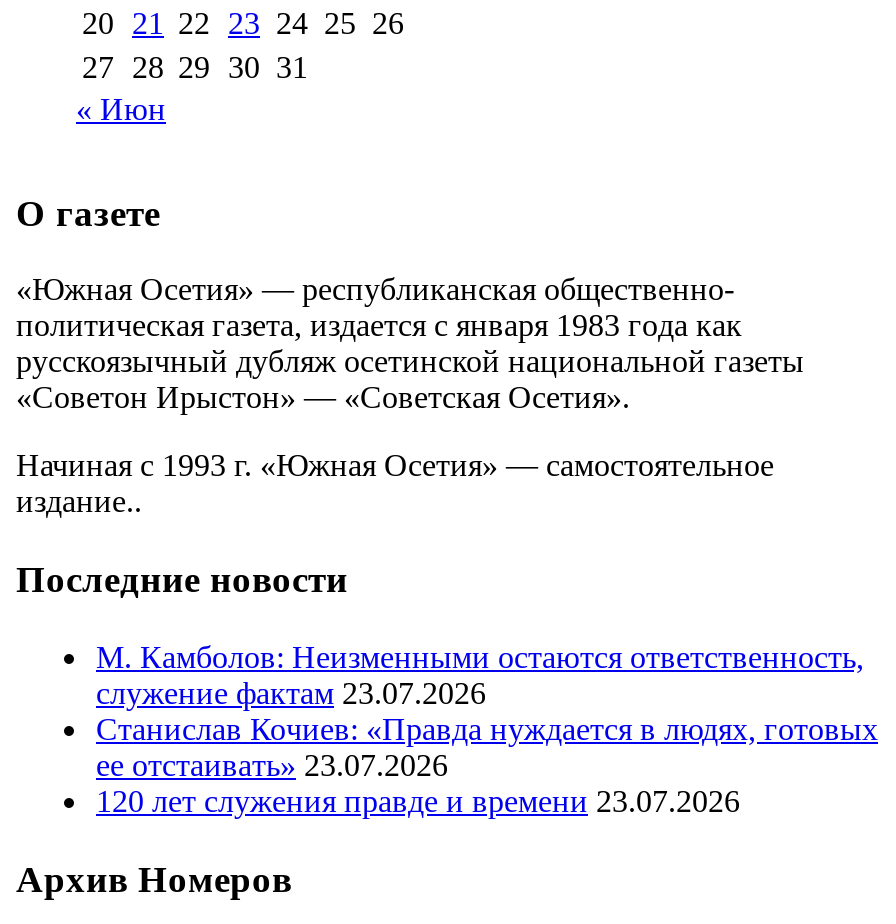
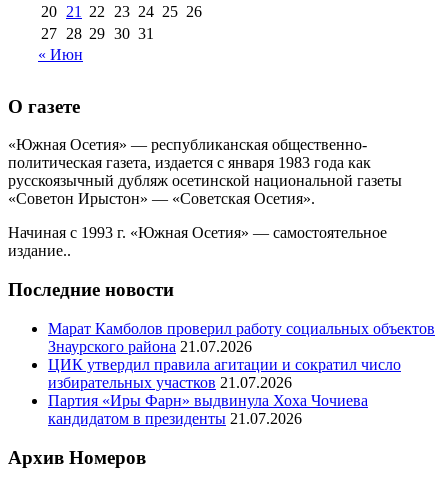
[96,640,878,818] М. Камболов: Неизменными остаются ответственность, | служение фактам 23.07.2026 | Станислав Кочиев: «Правда нуждается в людях, готовых | ее отстаивать» 23.07.2026 | 120 лет служения правде и времени 23.07.2026 -> [48,320,435,427] Марат Камболов проверил работу социальных объектов | Знаурского района 21.07.2026 | ЦИК утвердил правила агитации и сократил число | избирательных участков 21.07.2026 | Партия «Иры Фарн» выдвинула Хоха Чочиева | кандидатом в президенты 21.07.2026

